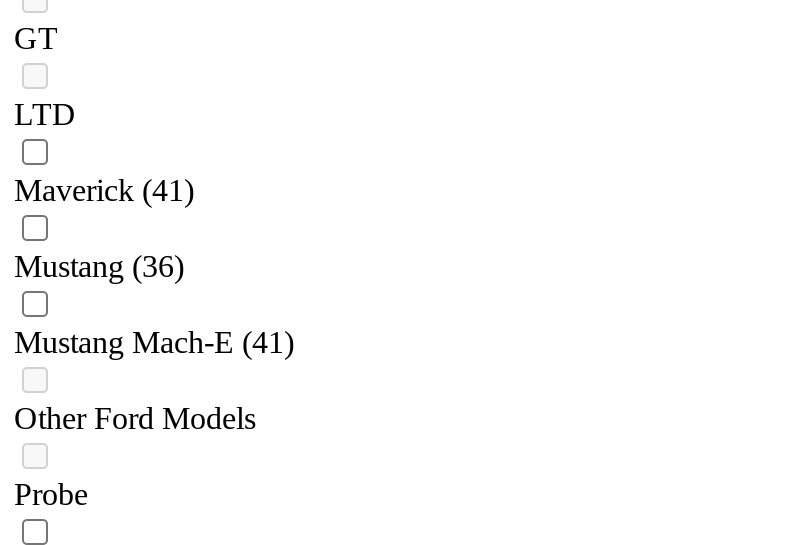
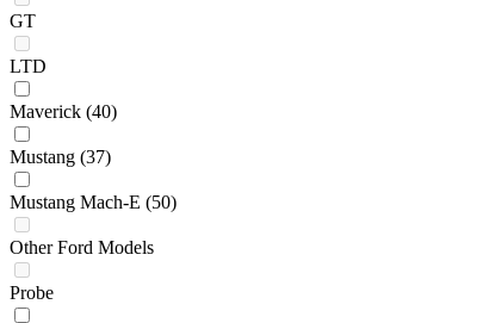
[14,174,194,208] Maverick (41) -> [10,102,117,122] Maverick (40)
[14,250,184,284] Mustang (36) -> [10,147,111,167] Mustang (37)
[14,326,294,360] Mustang Mach-E (41) -> [10,192,177,213] Mustang Mach-E (50)

